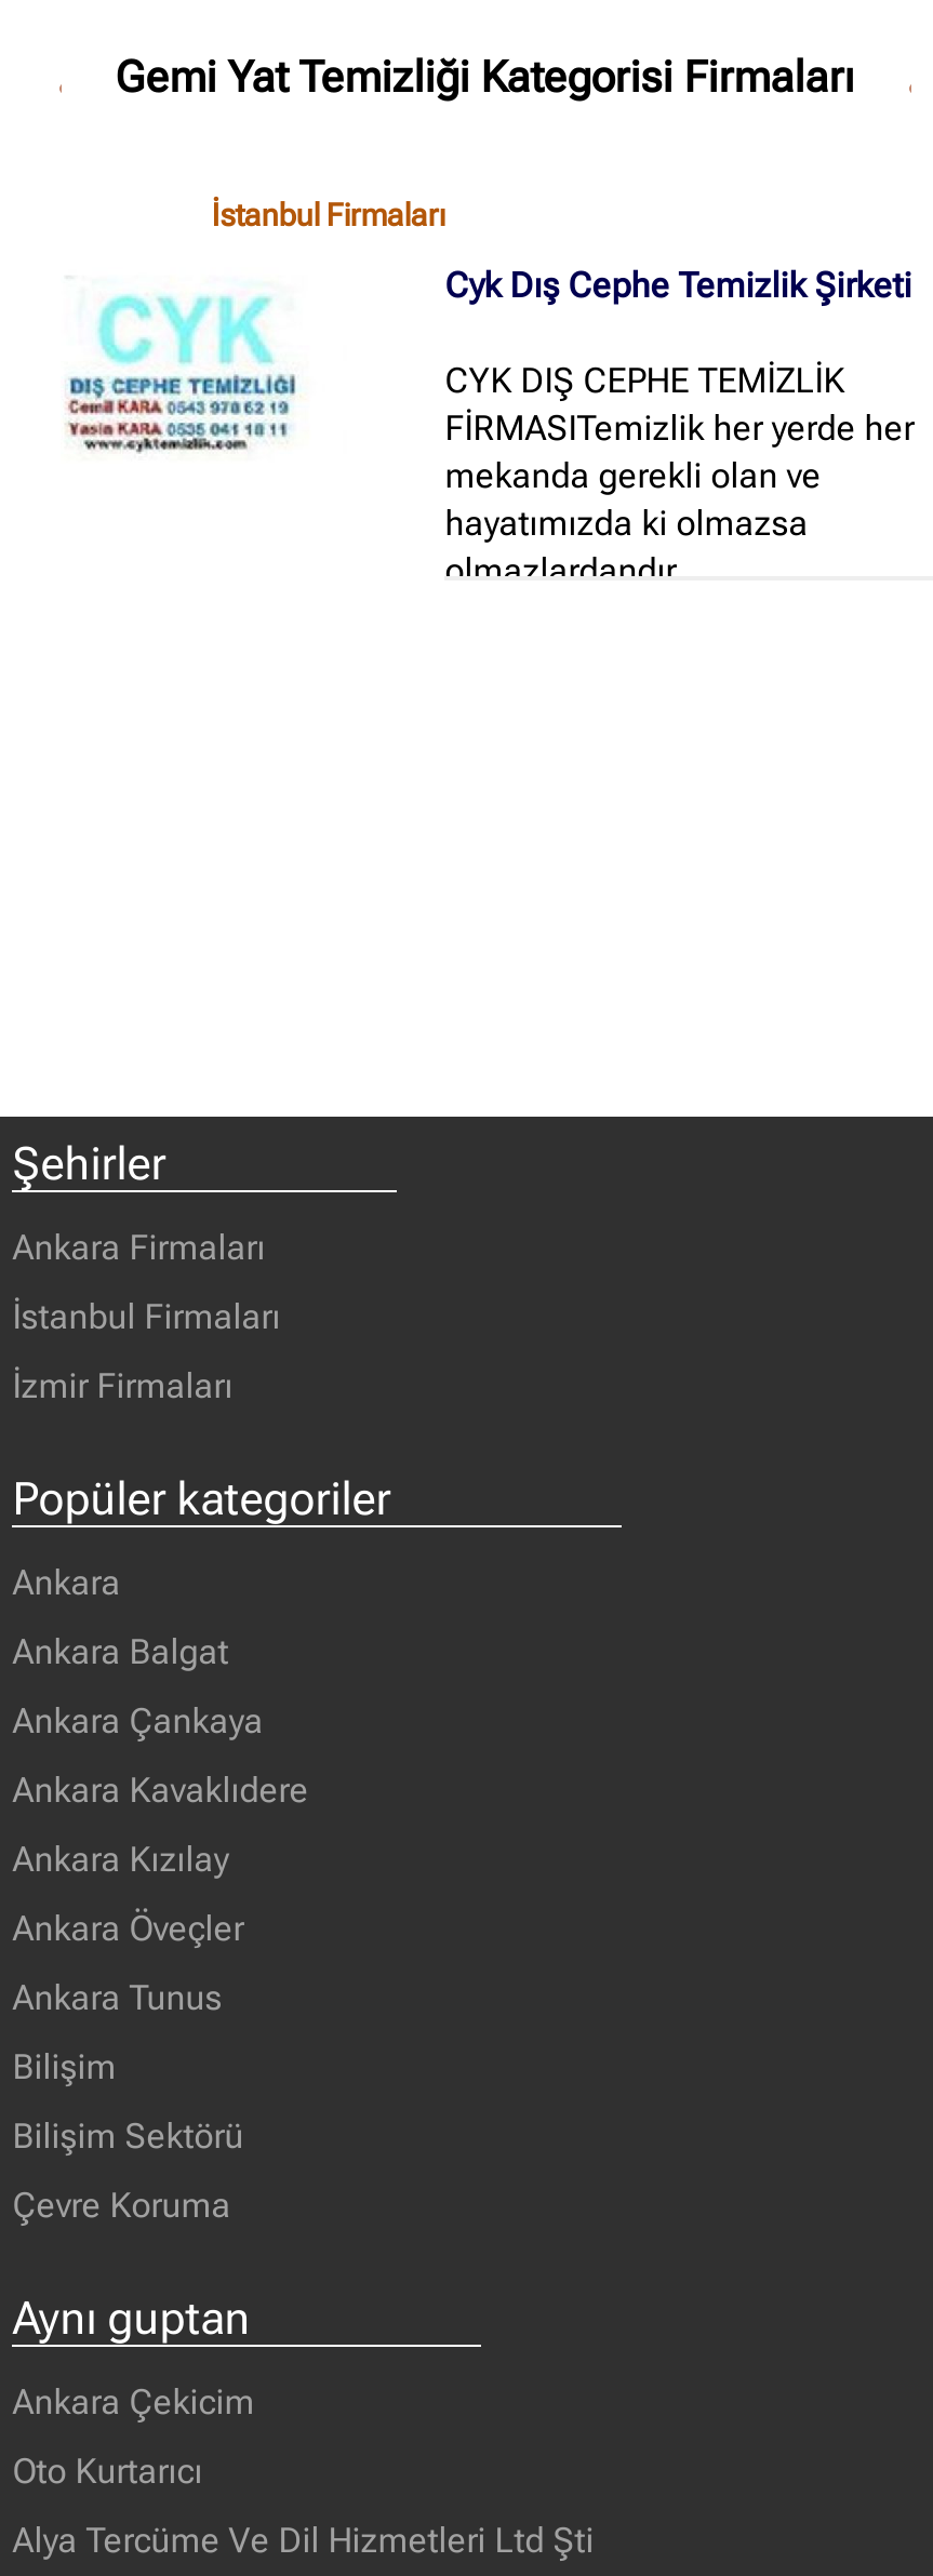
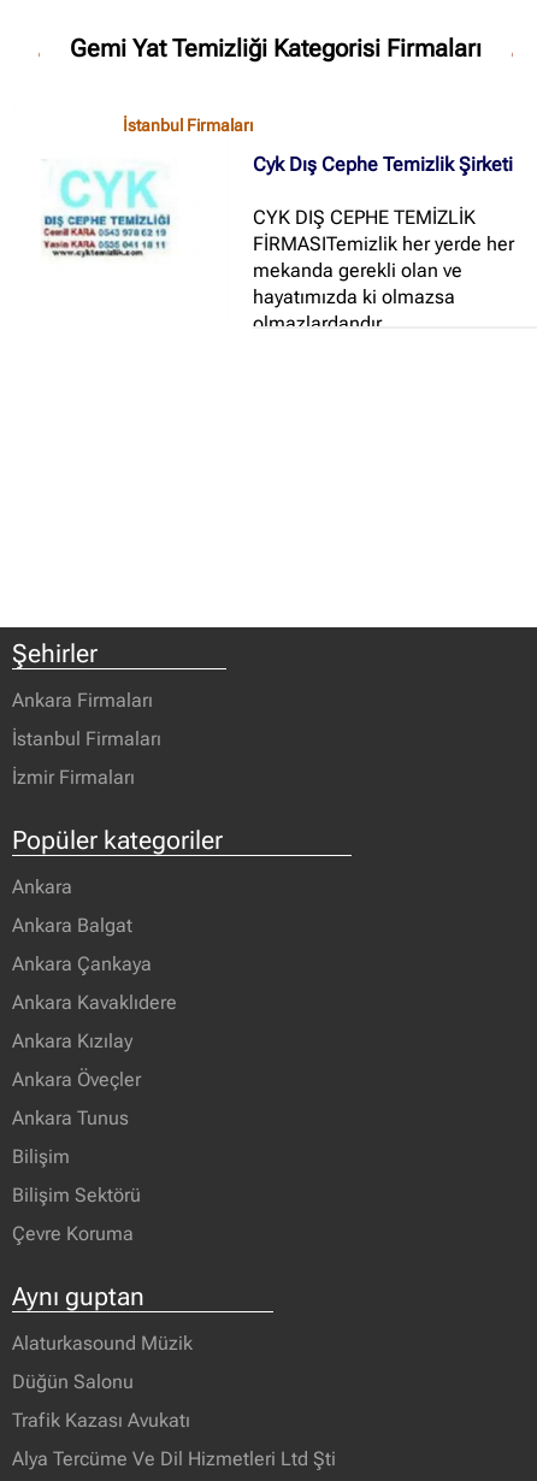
[12,2381,254,2491] Ankara Çekicim | Oto Kurtarıcı -> [12,1332,193,1432] Alaturkasound Müzik | Düğün Salonu | Trafik Kazası Avukatı

